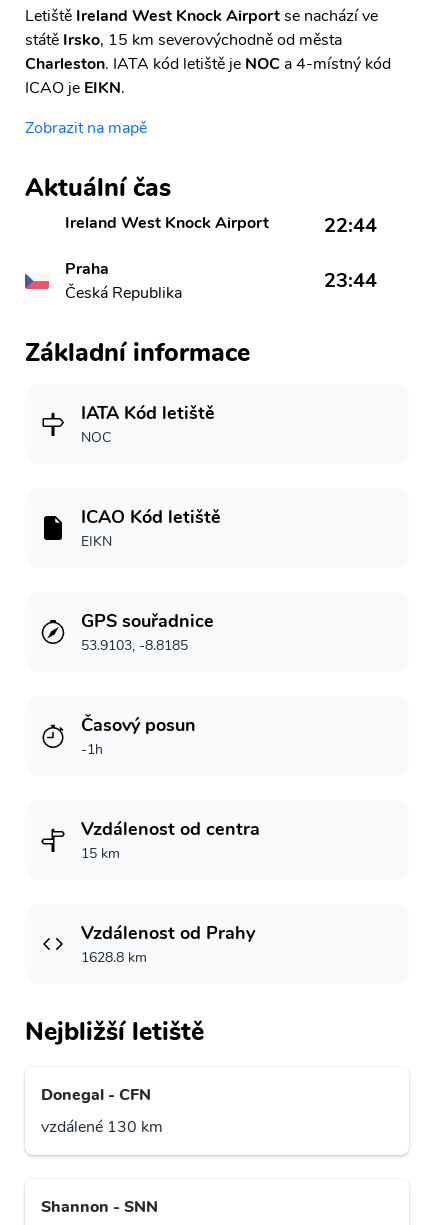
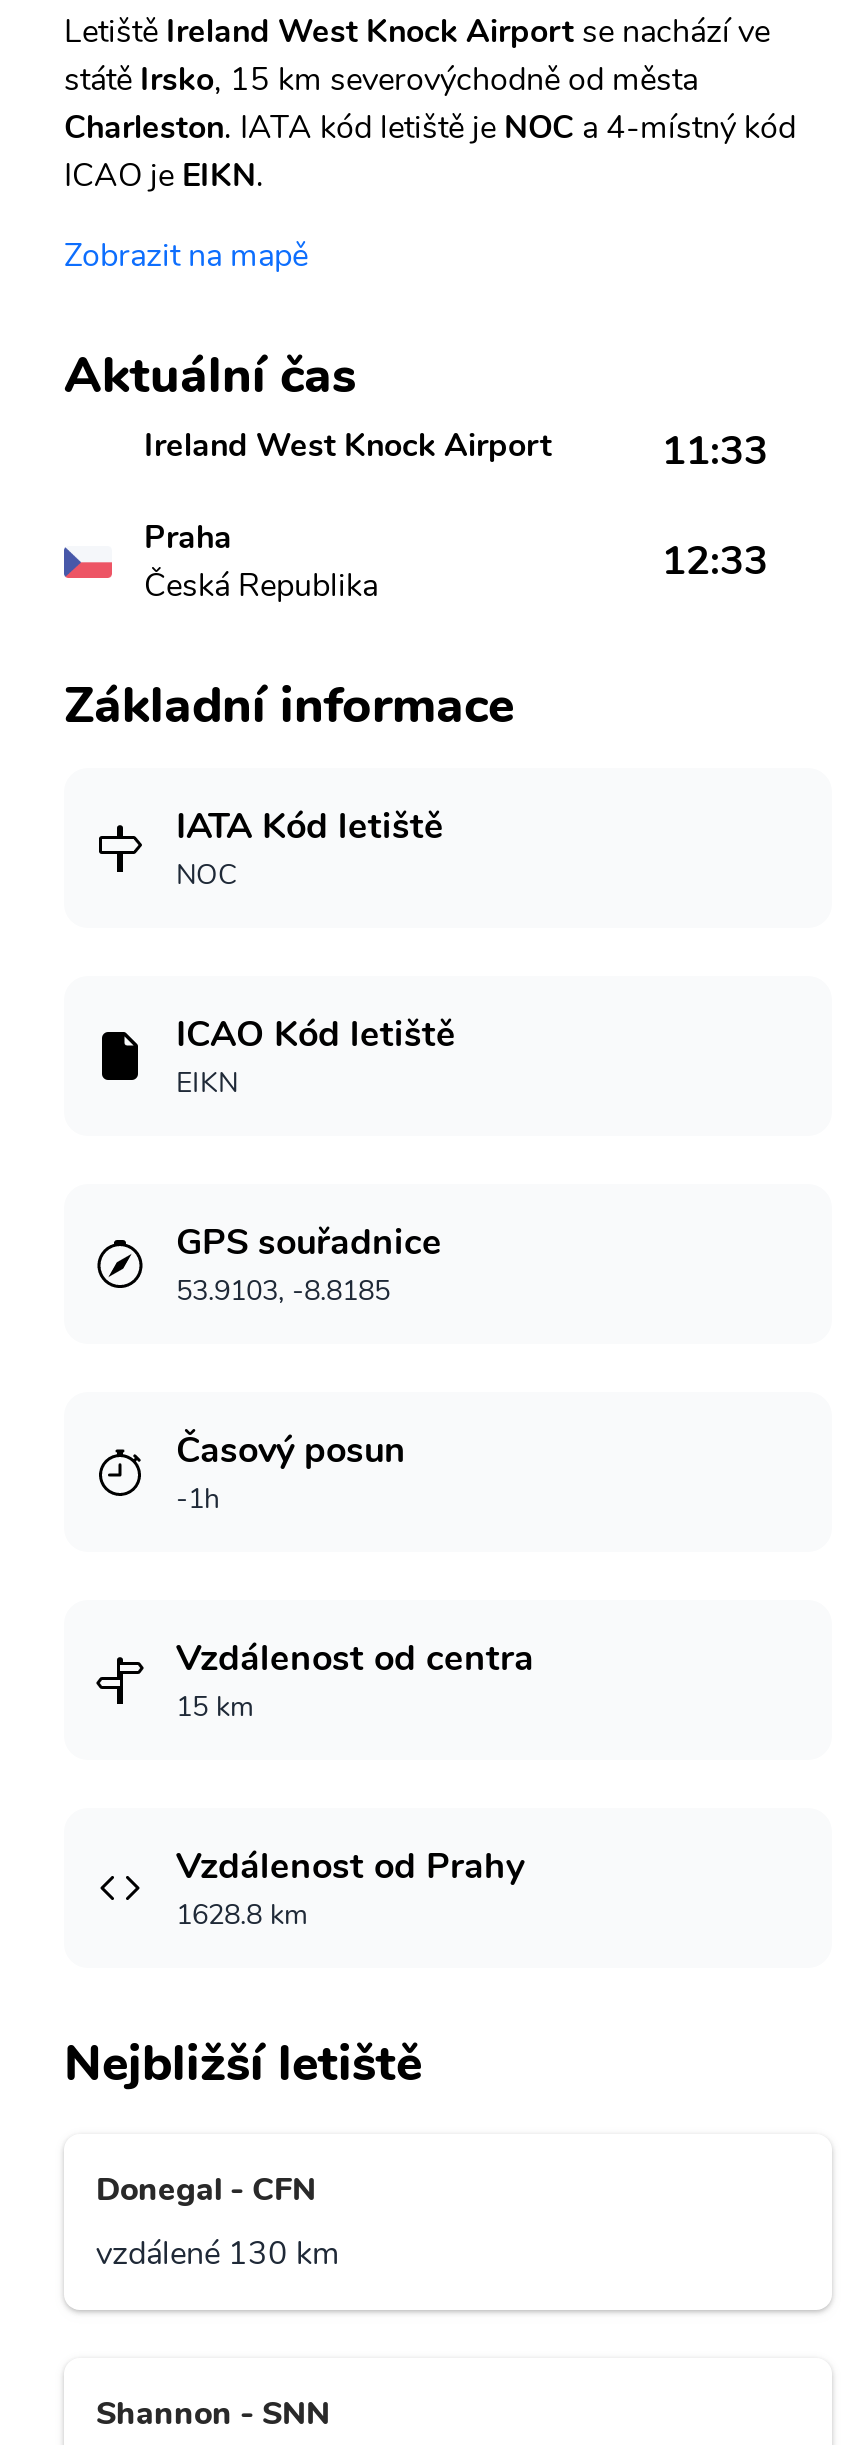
[324,212,377,239] 22:44 -> [662,424,768,478] 11:33
[324,267,377,294] 23:44 -> [662,534,768,588] 12:33

